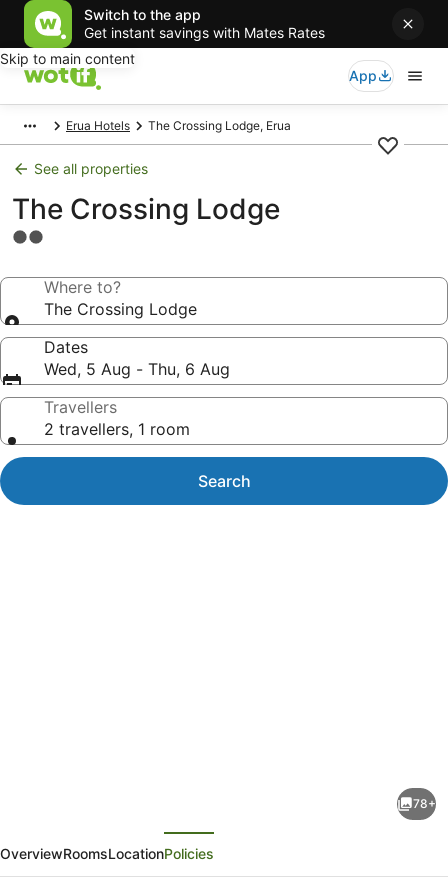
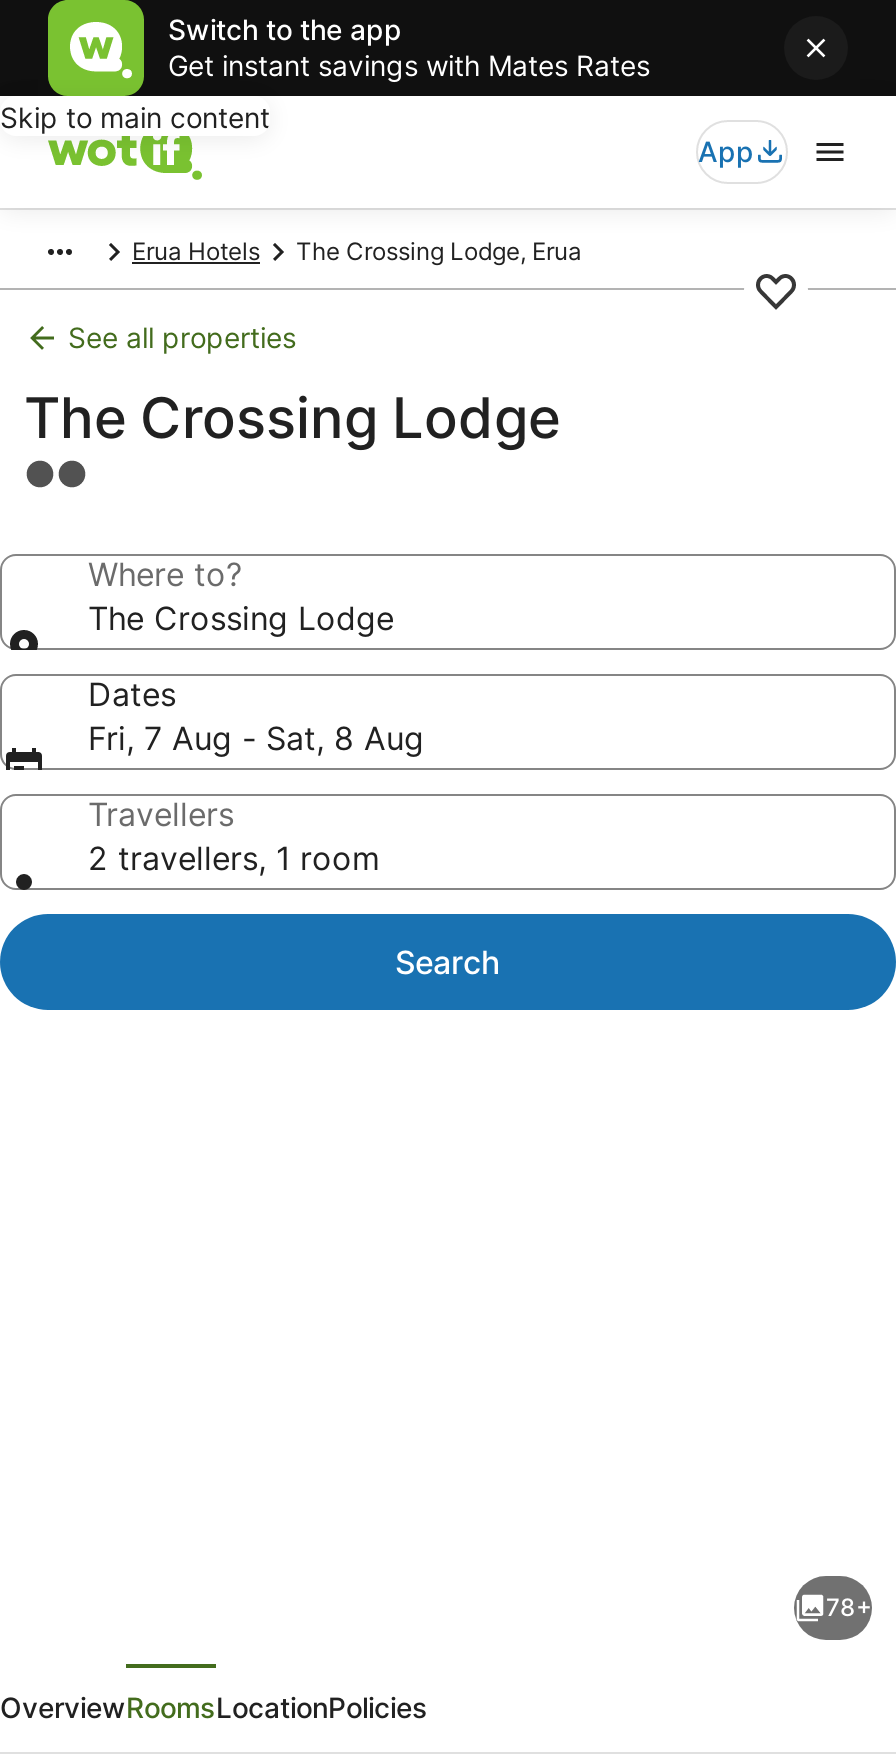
[44,359,230,379] Wed, 5 Aug - Thu, 6 Aug -> [88,718,424,758] Fri, 7 Aug - Sat, 8 Aug

